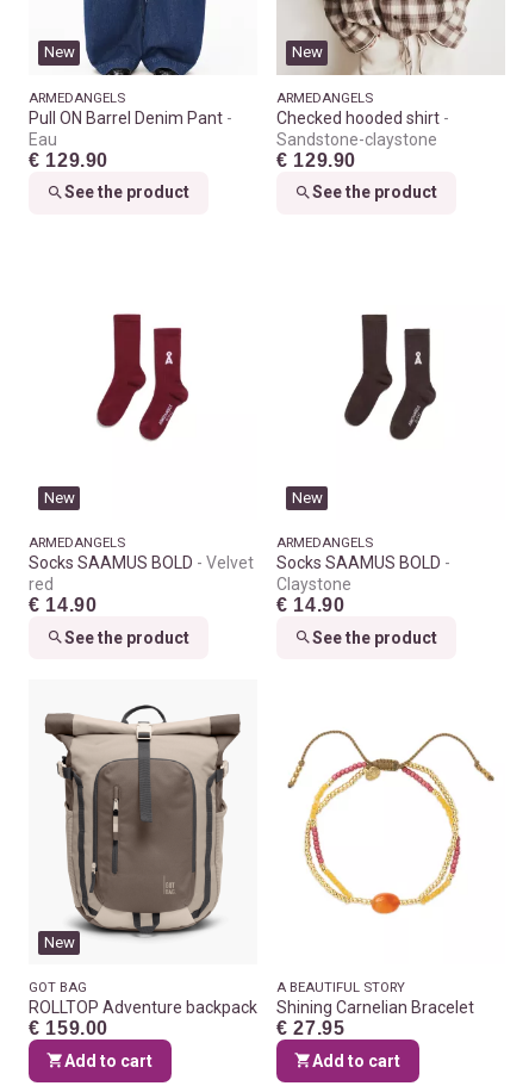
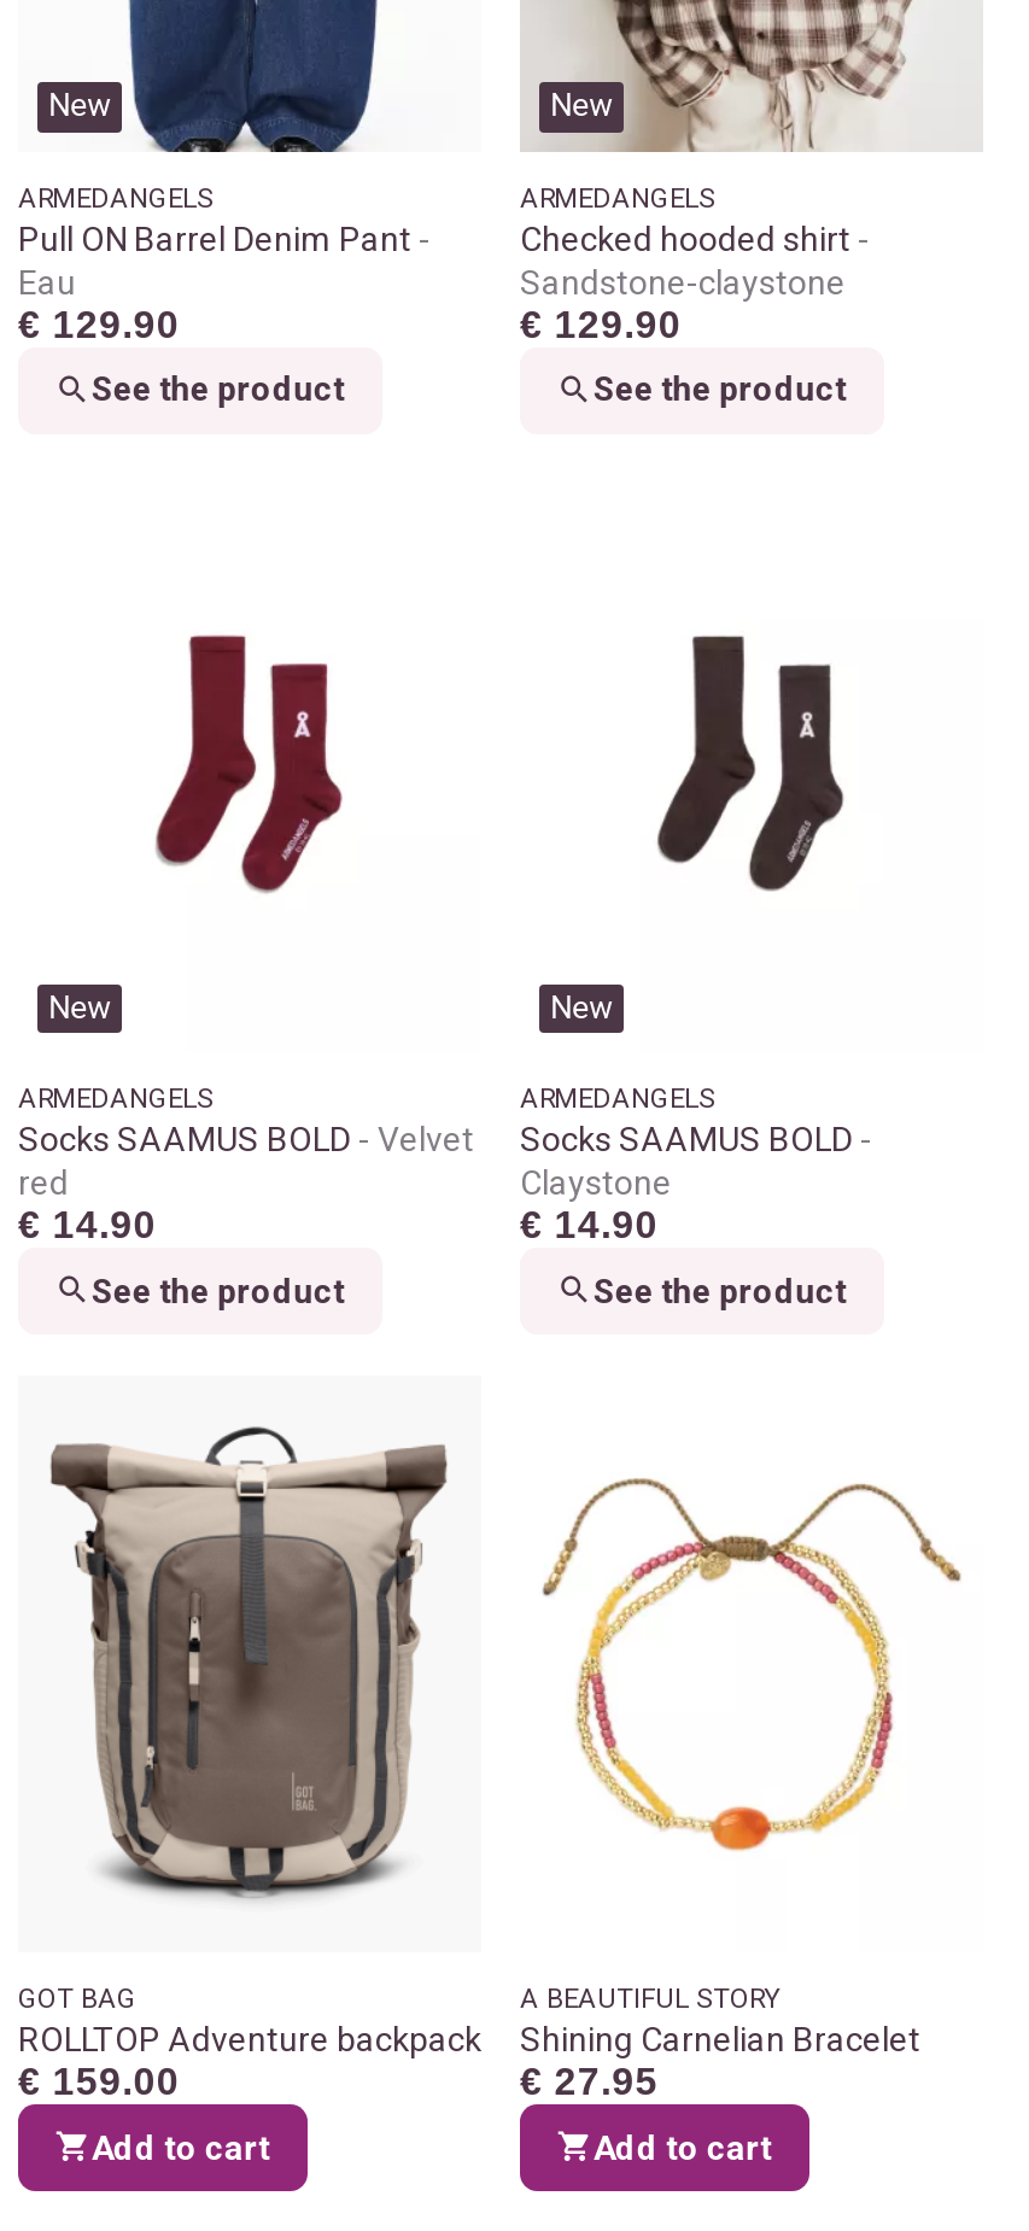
[44,934,75,952] New -> none

